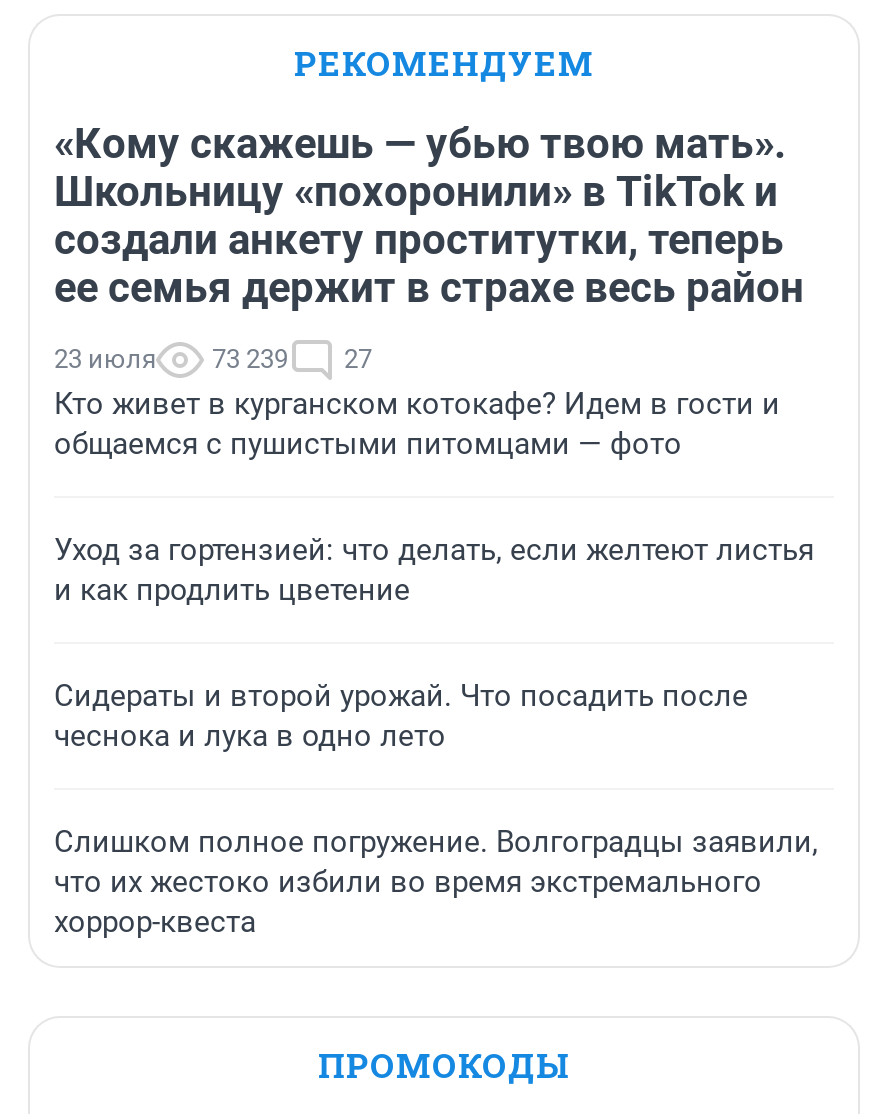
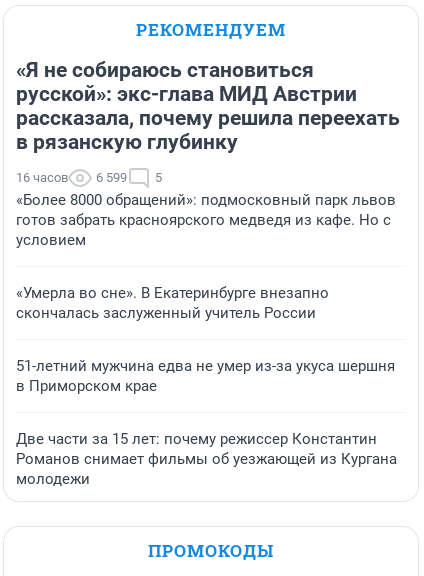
[54,120,804,312] «Кому скажешь — убью твою мать». | Школьницу «похоронили» в TikTok и | создали анкету проститутки, теперь | ее семья держит в страхе весь район -> [16,58,400,154] «Я не собираюсь становиться | русской»: экс-глава МИД Австрии | рассказала, почему решила переехать | в рязанскую глубинку
[54,344,780,462] 23 июля | 73 239 | 27 | Кто живет в курганском котокафе? Идем в гости и | общаемся с пушистыми питомцами — фото -> [16,170,396,249] 16 часов | 6 599 | 5 | «Более 8000 обращений»: подмосковный парк львов | готов забрать красноярского медведя из кафе. Но с | условием
[54,532,814,608] Уход за гортензией: что делать, если желтеют листья | и как продлить цветение -> [16,284,329,322] «Умерла во сне». В Екатеринбурге внезапно | скончалась заслуженный учитель России
[54,678,748,754] Сидераты и второй урожай. Что посадить после | чеснока и лука в одно лето -> [16,357,395,395] 51-летний мужчина едва не умер из-за укуса шершня | в Приморском крае
[54,824,818,940] Слишком полное погружение. Волгоградцы заявили, | что их жестоко избили во время экстремального | хоррор-квеста -> [16,430,397,488] Две части за 15 лет: почему режиссер Константин | Романов снимает фильмы об уезжающей из Кургана | молодежи

